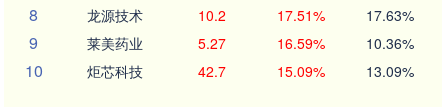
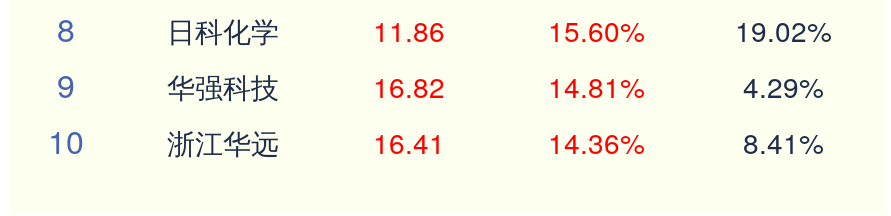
[87,5,413,25] 龙源技术 | 10.2 | 17.51% | 17.63% -> [167,11,831,51] 日科化学 | 11.86 | 15.60% | 19.02%
[87,33,413,53] 莱美药业 | 5.27 | 16.59% | 10.36% -> [167,67,823,107] 华强科技 | 16.82 | 14.81% | 4.29%
[87,61,413,81] 炬芯科技 | 42.7 | 15.09% | 13.09% -> [167,123,823,163] 浙江华远 | 16.41 | 14.36% | 8.41%

